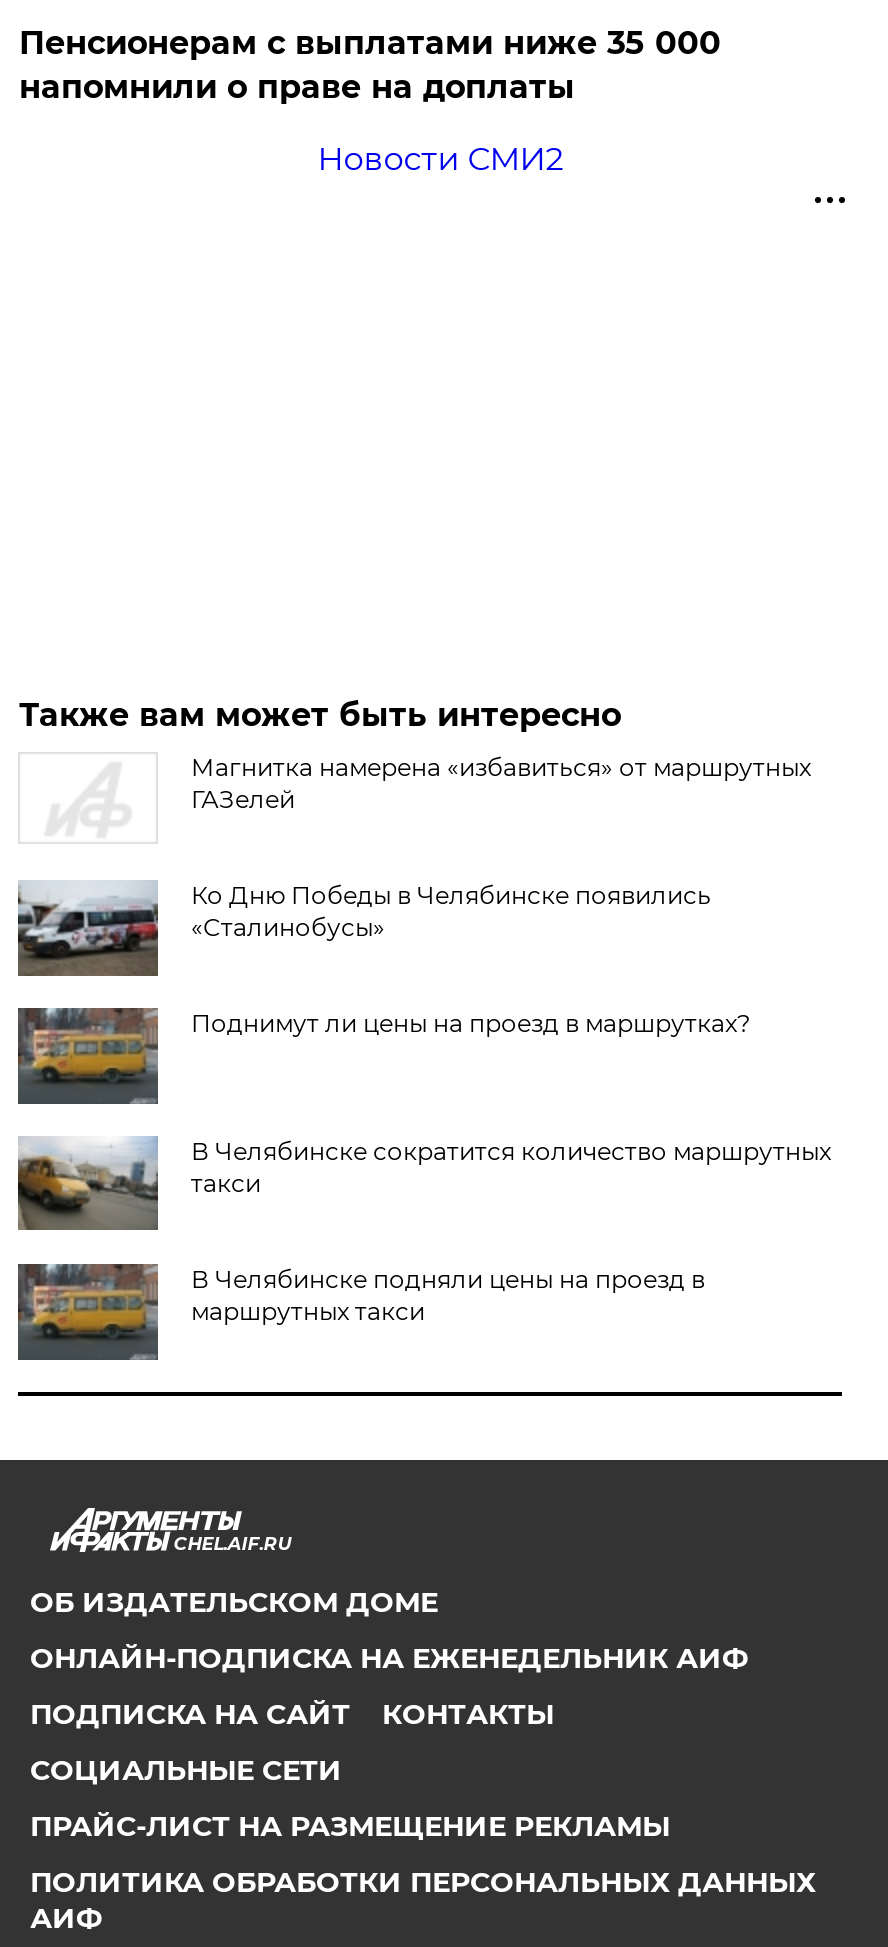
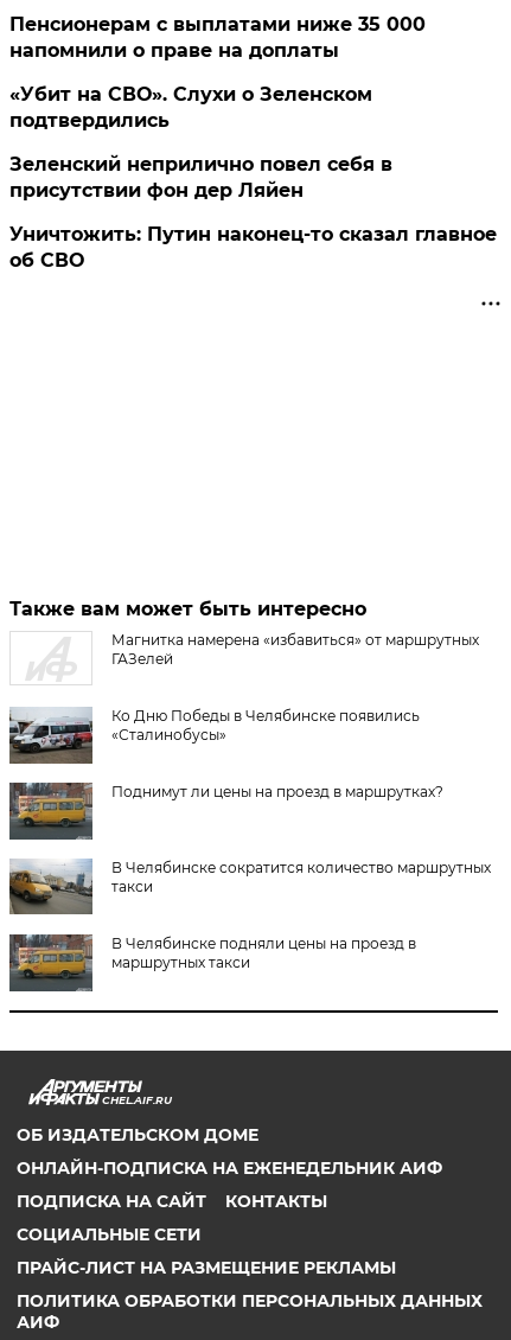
[317,140,563,178] Новости СМИ2 -> [10,83,497,272] «Убит на СВО». Слухи о Зеленском | подтвердились | Зеленский неприлично повел cебя в | присутствии фон дер Ляйен | Уничтожить: Путин наконец-то сказал главное | об СВО

